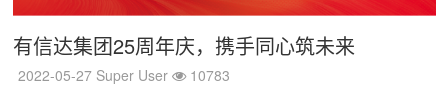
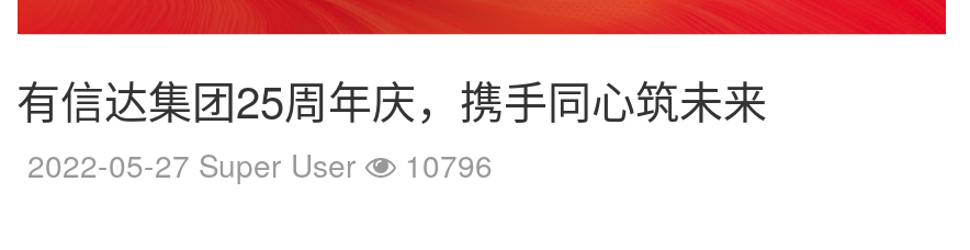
[17,65,229,85] 2022-05-27 Super User 10783 -> [27,143,493,187] 2022-05-27 Super User 10796

